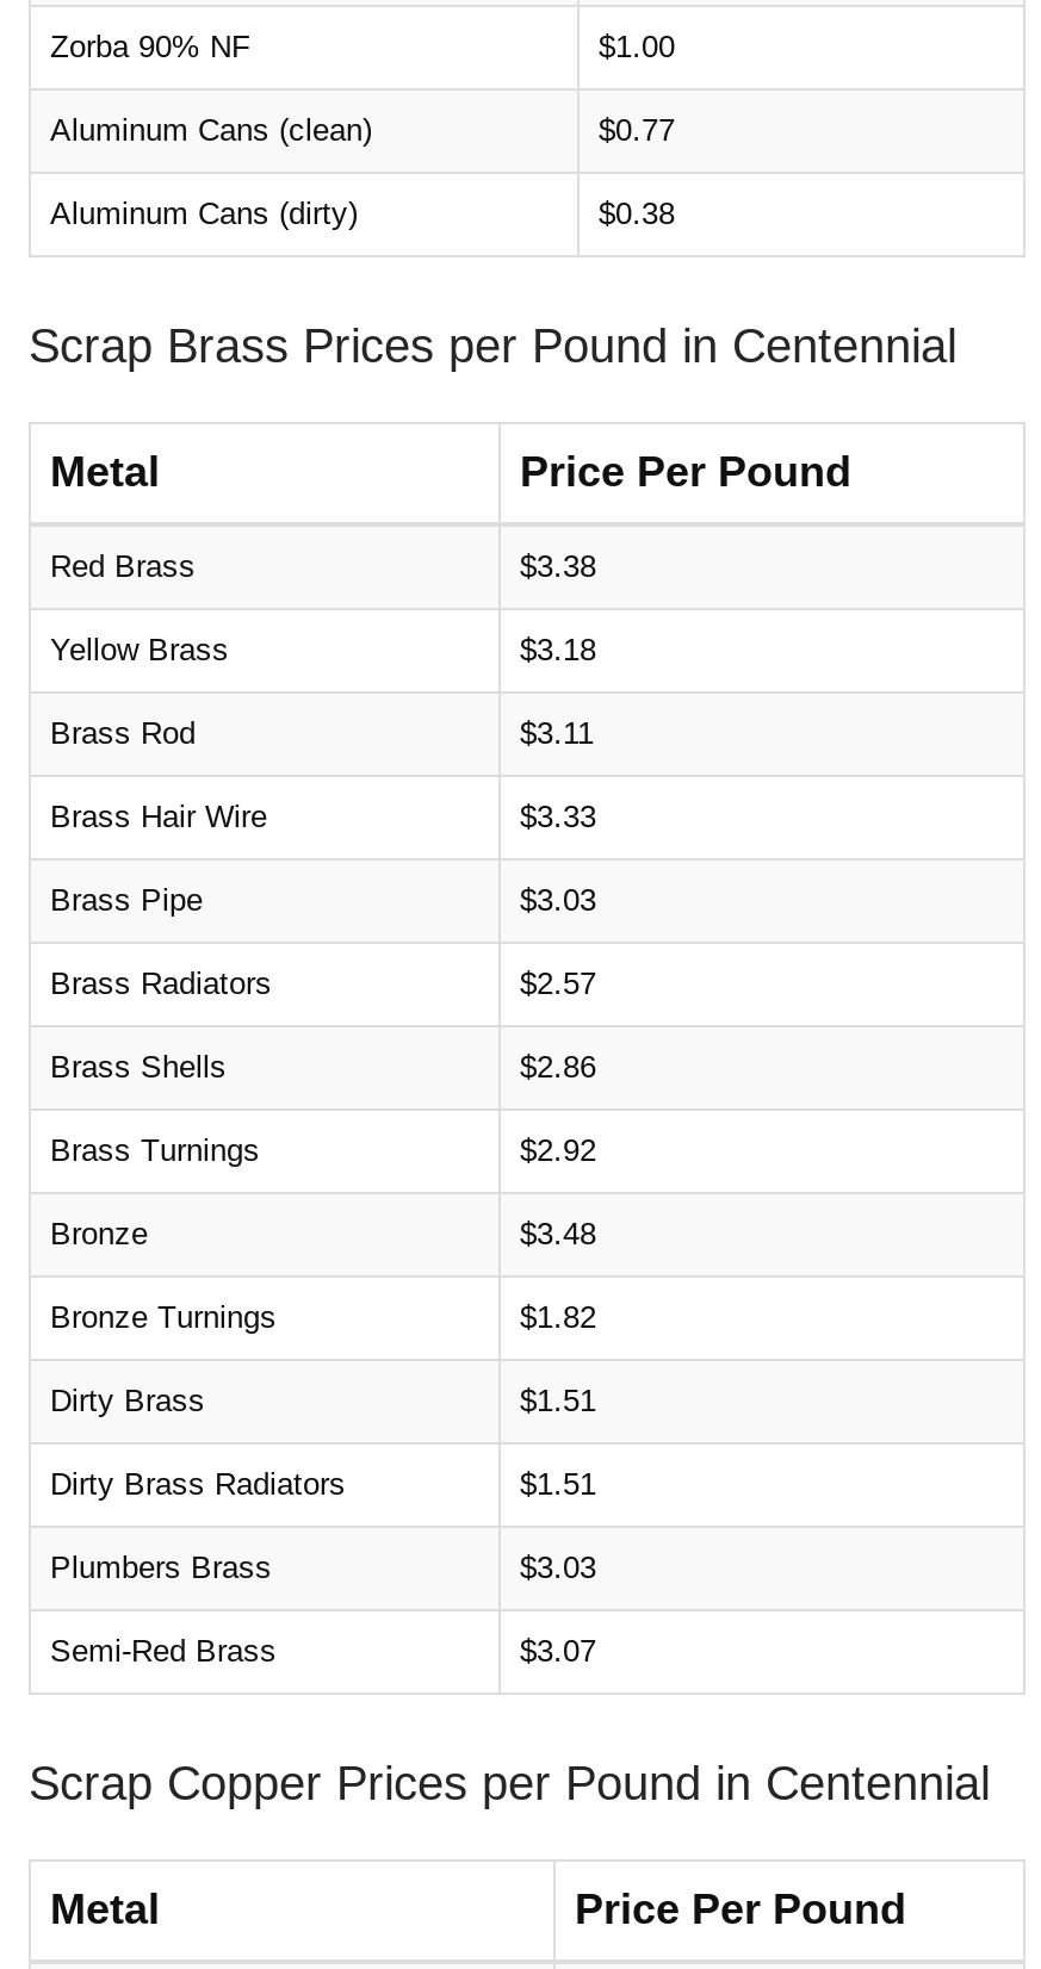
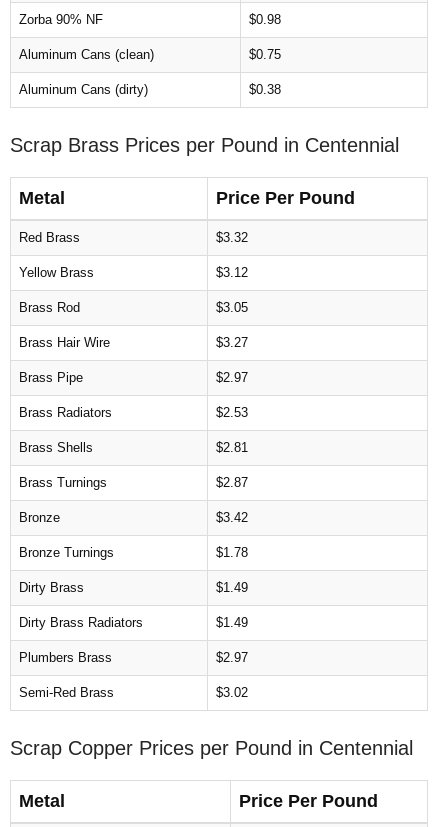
[599,29,675,64] $1.00 -> [249,12,281,27] $0.98
[599,112,675,148] $0.77 -> [249,47,281,62] $0.75
[520,548,596,584] $3.38 -> [216,230,248,245] $3.32
[520,632,596,667] $3.18 -> [216,265,248,280] $3.12
[520,715,594,751] $3.11 -> [216,300,248,315] $3.05
[520,799,596,834] $3.33 -> [216,335,248,350] $3.27
[520,882,596,918] $3.03 -> [216,370,248,385] $2.97
[520,965,596,1001] $2.57 -> [216,405,248,420] $2.53
[520,1049,596,1085] $2.86 -> [216,440,248,455] $2.81
[520,1132,596,1168] $2.92 -> [216,475,248,490] $2.87
[520,1216,596,1251] $3.48 -> [216,510,248,525] $3.42
[520,1299,596,1335] $1.82 -> [216,545,248,560] $1.78
[520,1383,596,1418] $1.51 -> [216,580,248,595] $1.49
[520,1466,596,1502] $1.51 -> [216,615,248,630] $1.49
[520,1549,596,1585] $3.03 -> [216,650,248,665] $2.97
[520,1633,596,1669] $3.07 -> [216,685,248,700] $3.02

